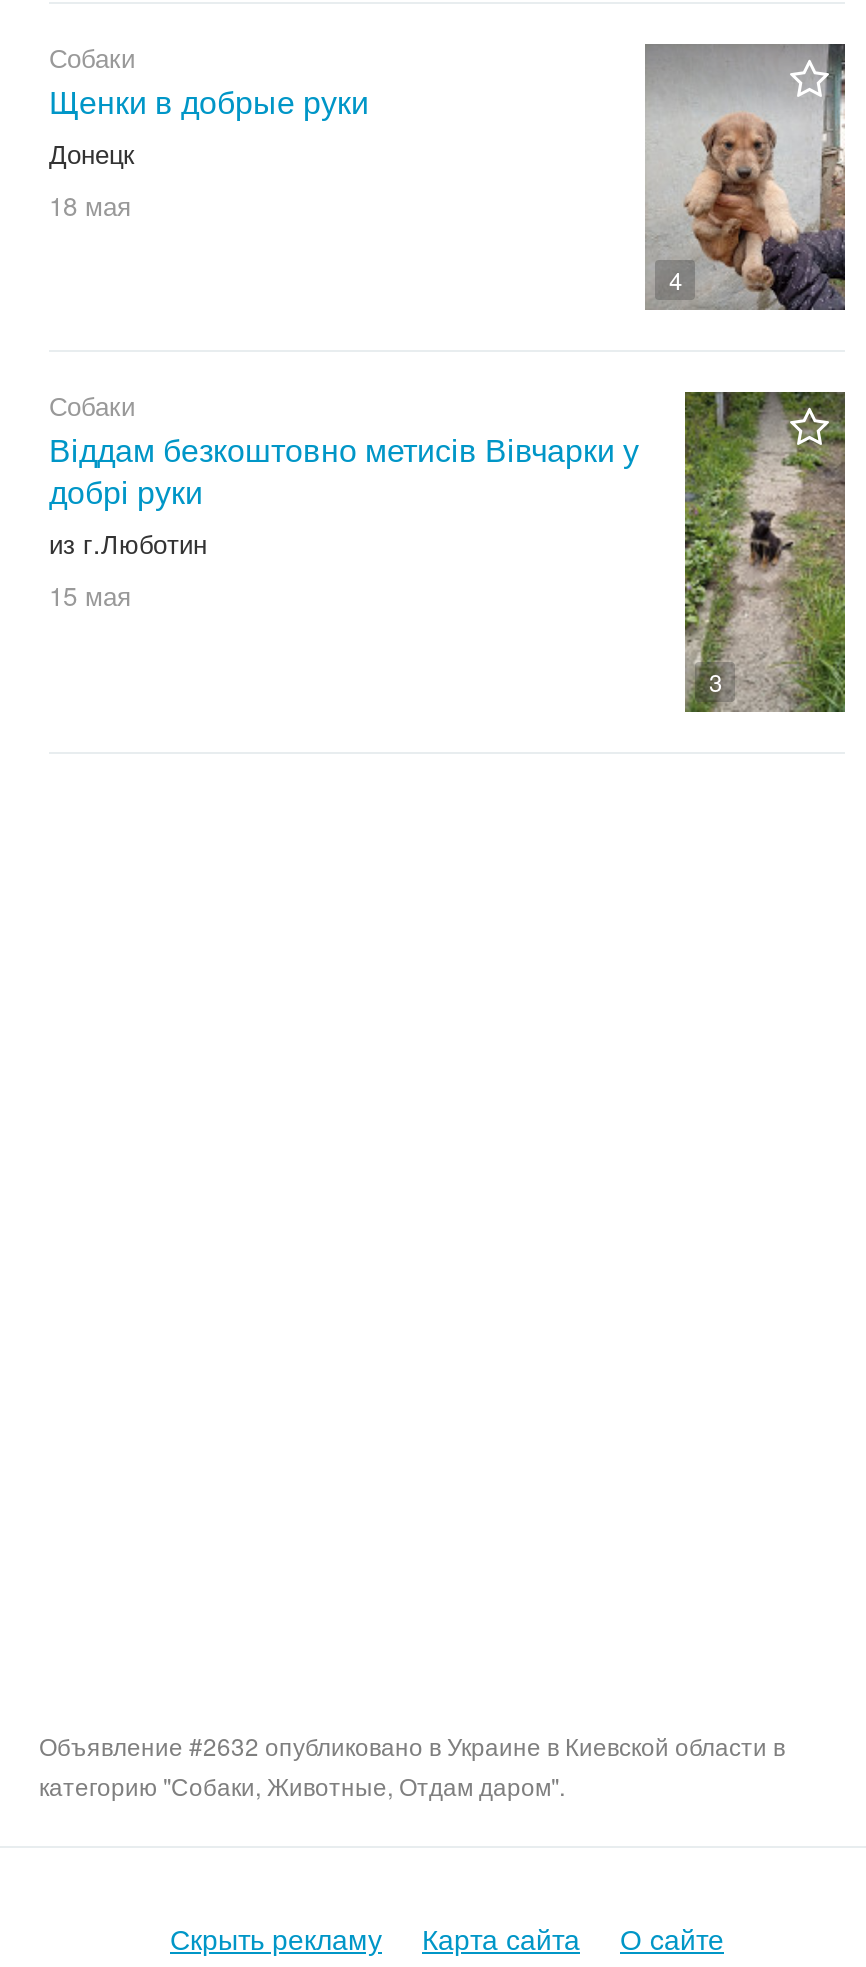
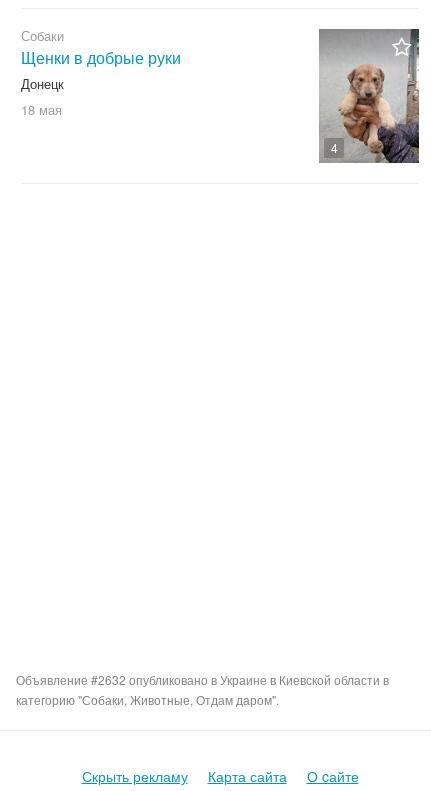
[49,386,639,614] Собаки | Віддам безкоштовно метисів Вівчарки у | добрі руки | из г.Люботин | 15 мая -> none
[683,389,847,715] [image] | 3 -> none

